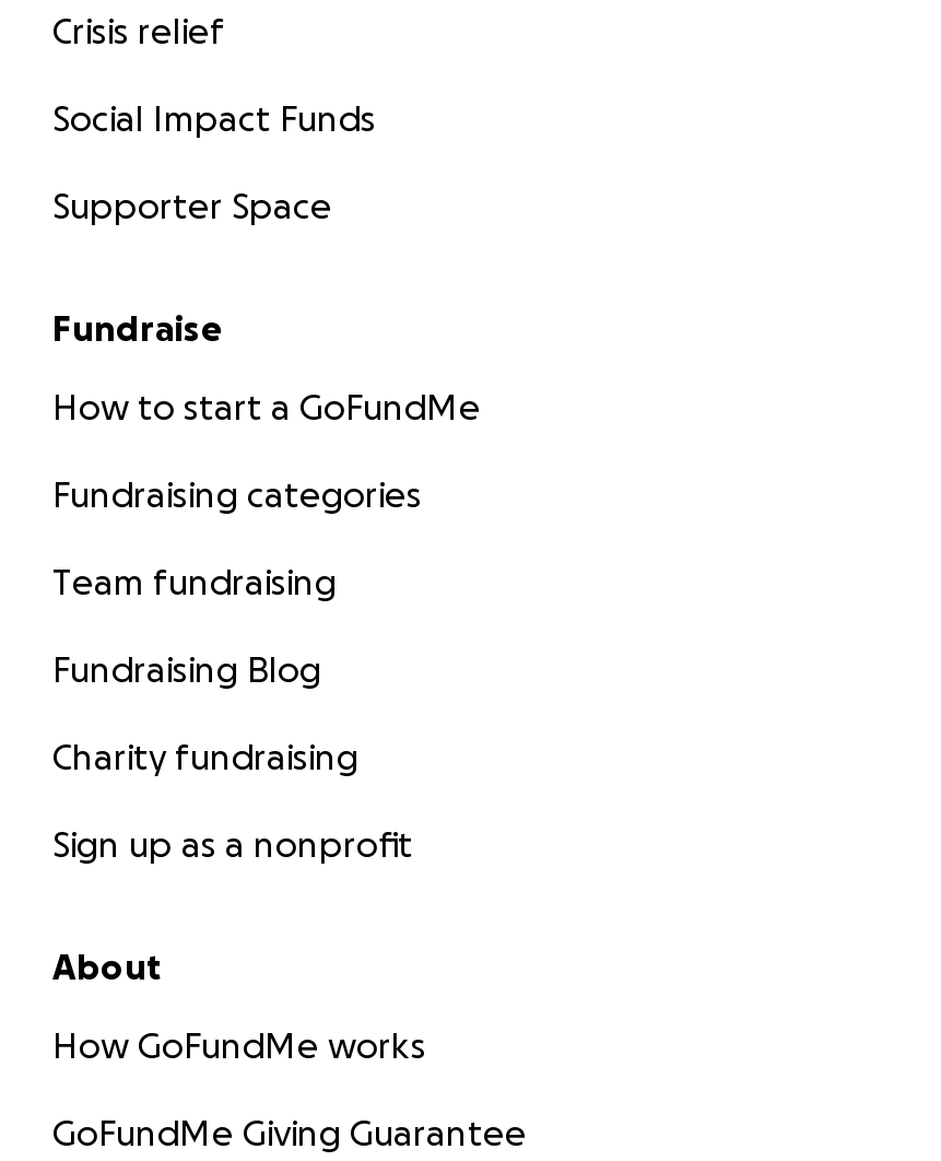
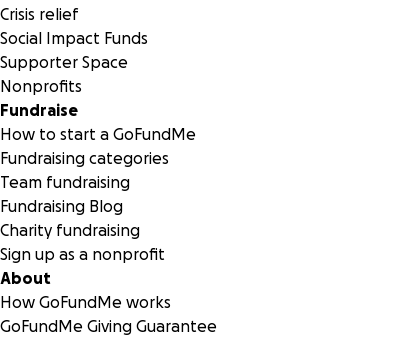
none -> [0,77,82,95] Nonprofits

